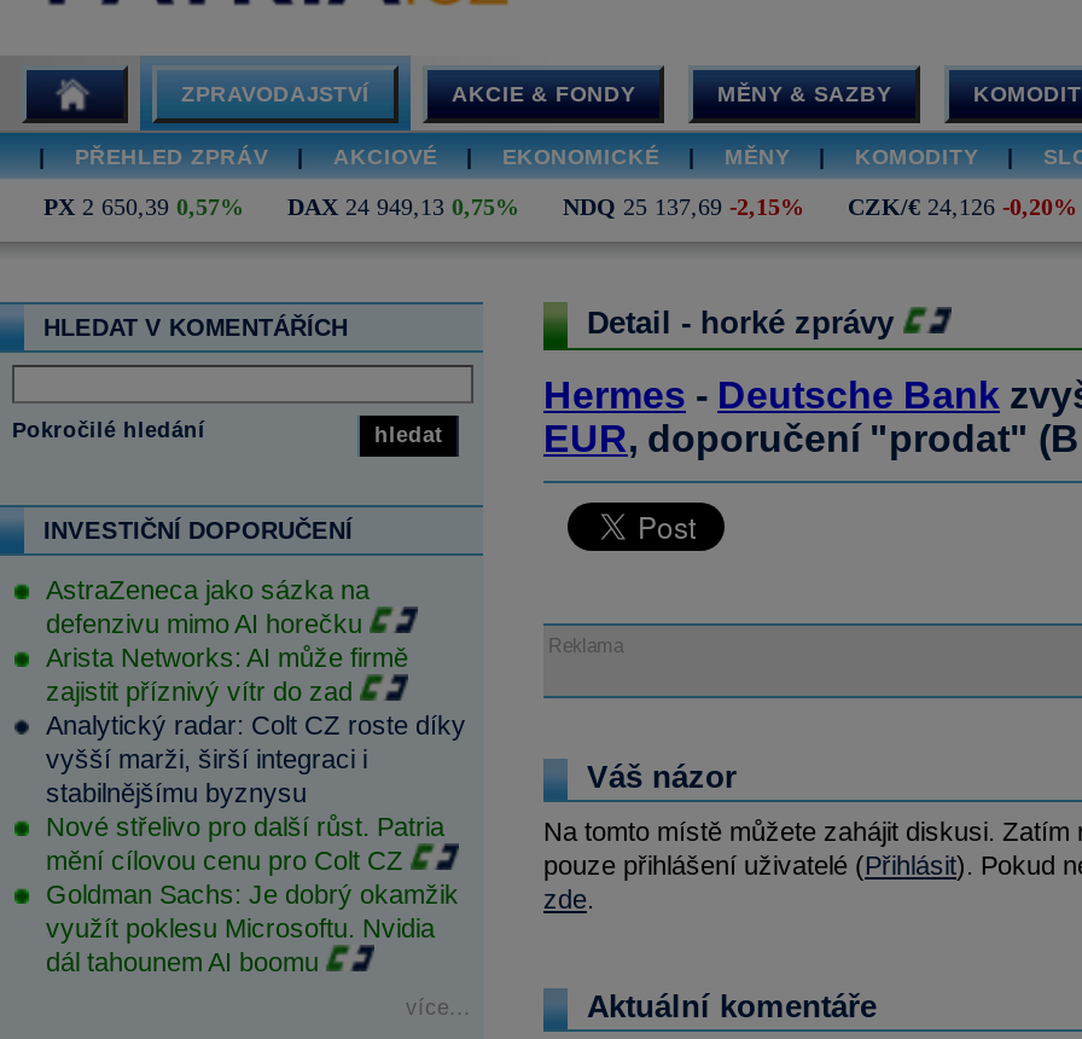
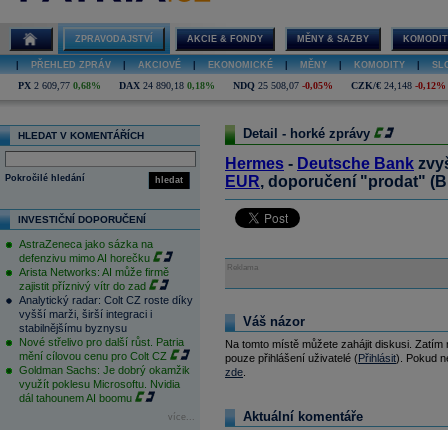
[43,193,244,220] PX 2 650,39 0,57% -> [18,80,101,91] PX 2 609,77 0,68%
[287,193,519,220] DAX 24 949,13 0,75% -> [119,80,215,91] DAX 24 890,18 0,18%
[563,193,804,220] NDQ 25 137,69 -2,15% -> [233,80,333,91] NDQ 25 508,07 -0,05%
[848,193,1077,220] CZK/€ 24,126 -0,20% -> [351,80,446,91] CZK/€ 24,148 -0,12%

